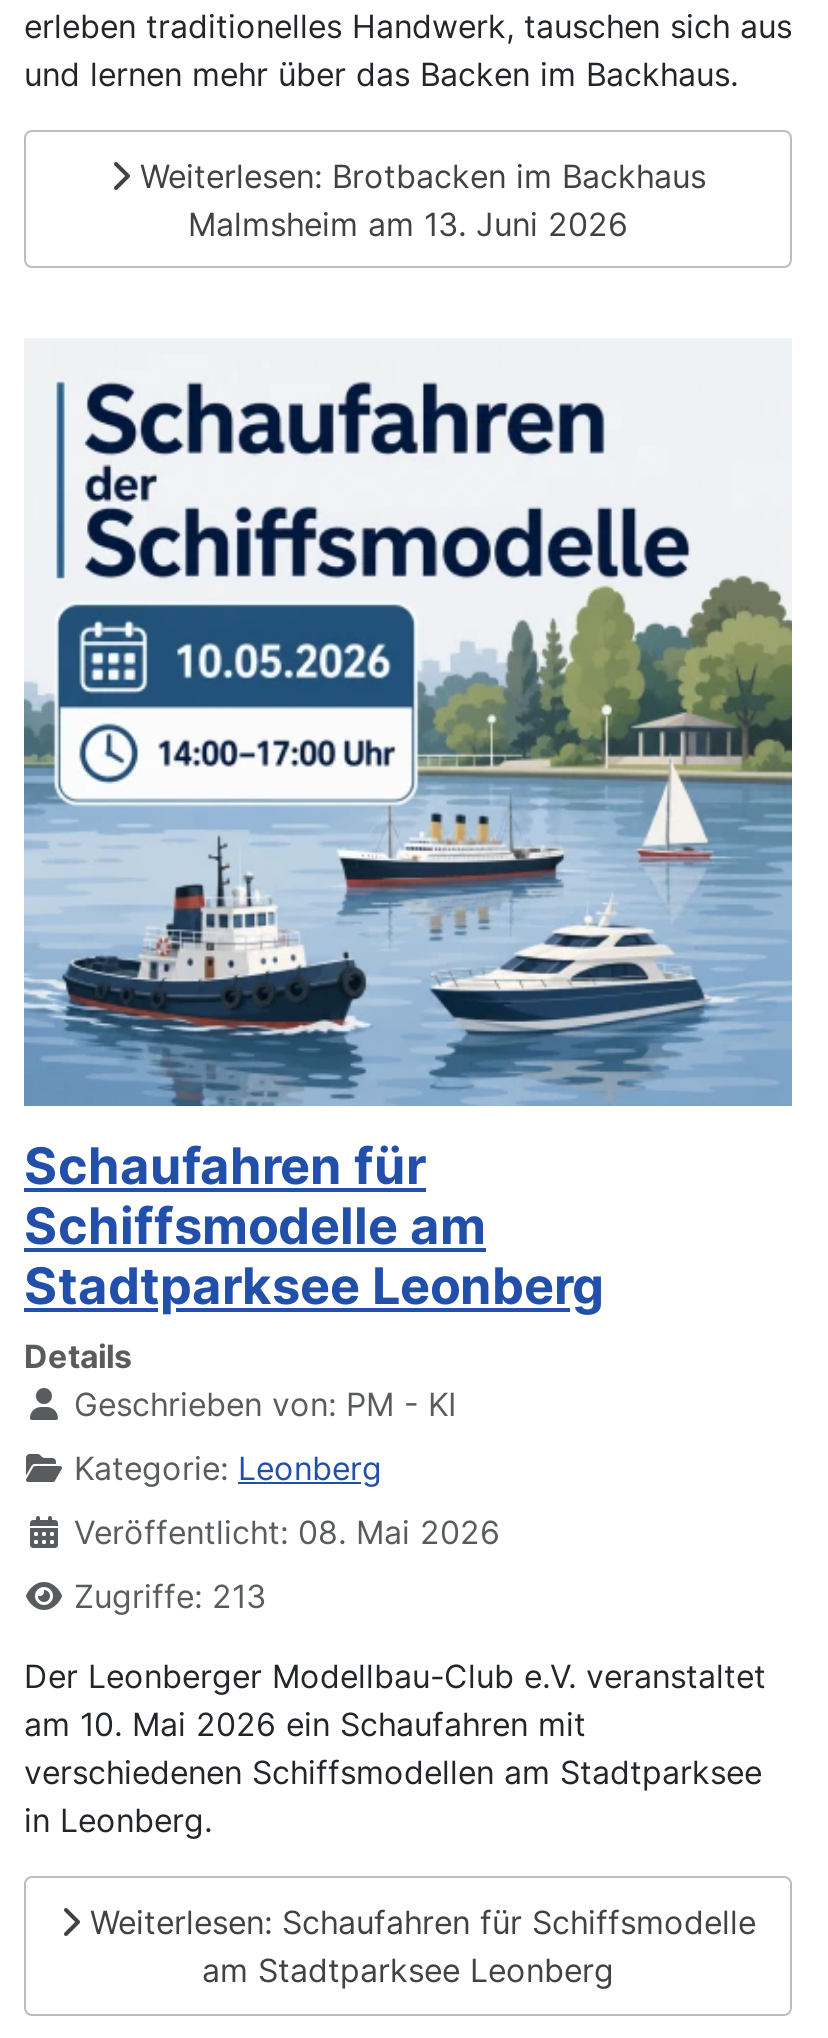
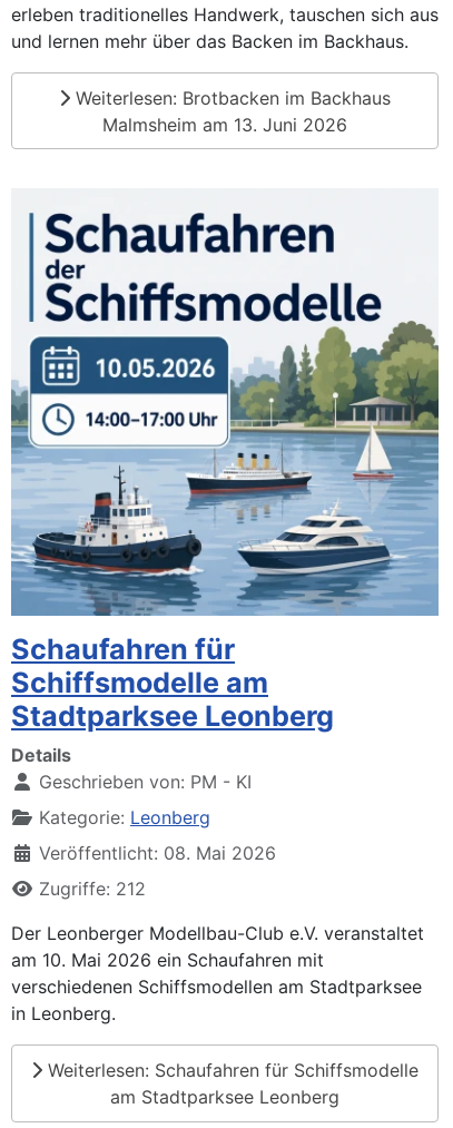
[74,1577,266,1617] Zugriffe: 213 -> [39,878,146,900] Zugriffe: 212

